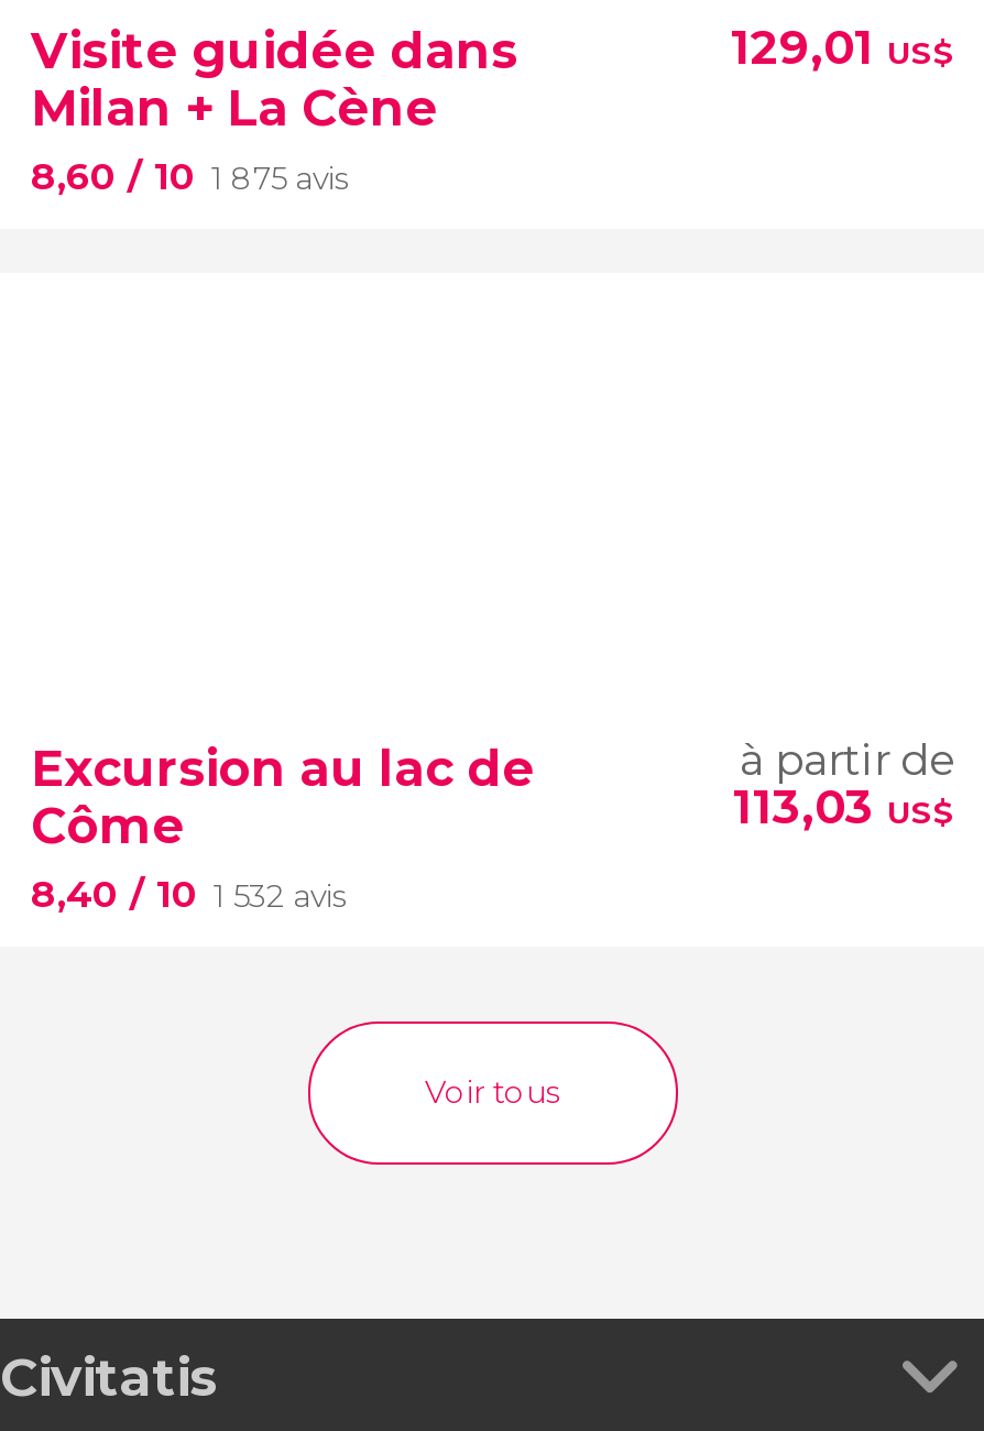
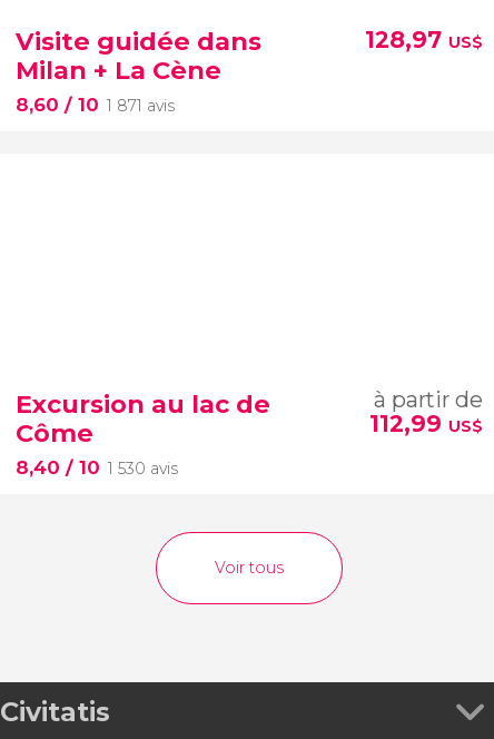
[731,20,955,75] 129,01 US$ -> [365,26,483,53] 128,97 US$
[31,155,350,199] 8,60 / 10 1 875 avis -> [16,94,175,116] 8,60 / 10 1 871 avis
[733,779,955,834] 113,03 US$ -> [369,409,483,437] 112,99 US$
[31,872,348,916] 8,40 / 10 1 532 avis -> [16,456,178,479] 8,40 / 10 1 530 avis

